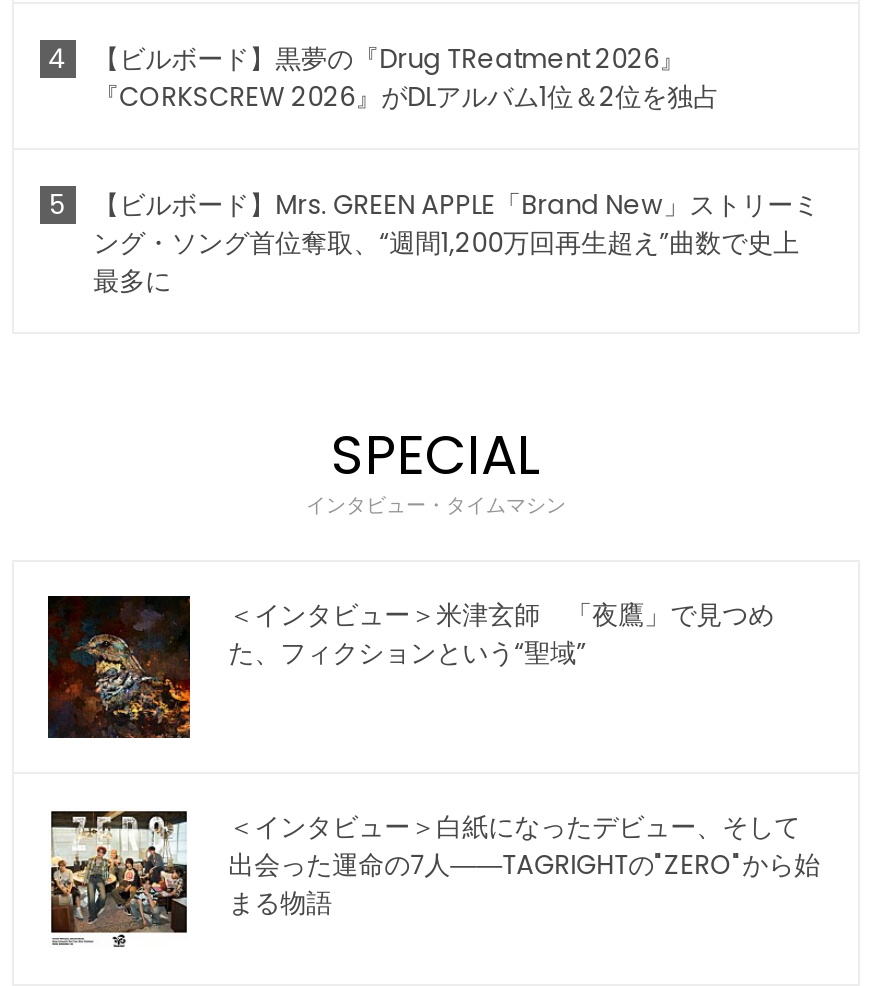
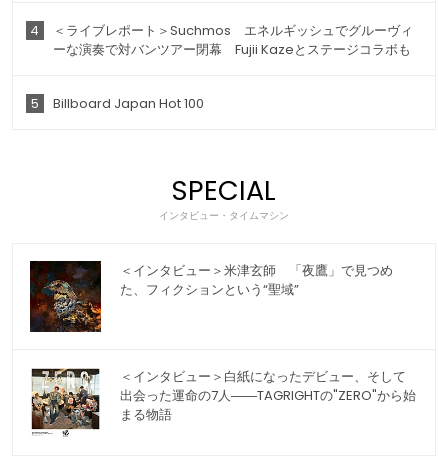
[93,41,719,117] 【ビルボード】黒夢の『Drug TReatment 2026』 | 『CORKSCREW 2026』がDLアルバム1位＆2位を独占 -> [53,21,413,59] ＜ライブレポート＞Suchmos エネルギッシュでグルーヴィ | ーな演奏で対バンツアー閉幕 Fujii Kazeとステージコラボも
[93,187,819,301] 【ビルボード】Mrs. GREEN APPLE「Brand New」ストリーミ | ング・ソング首位奪取、“週間1,200万回再生超え”曲数で史上 | 最多に -> [53,94,204,113] Billboard Japan Hot 100

